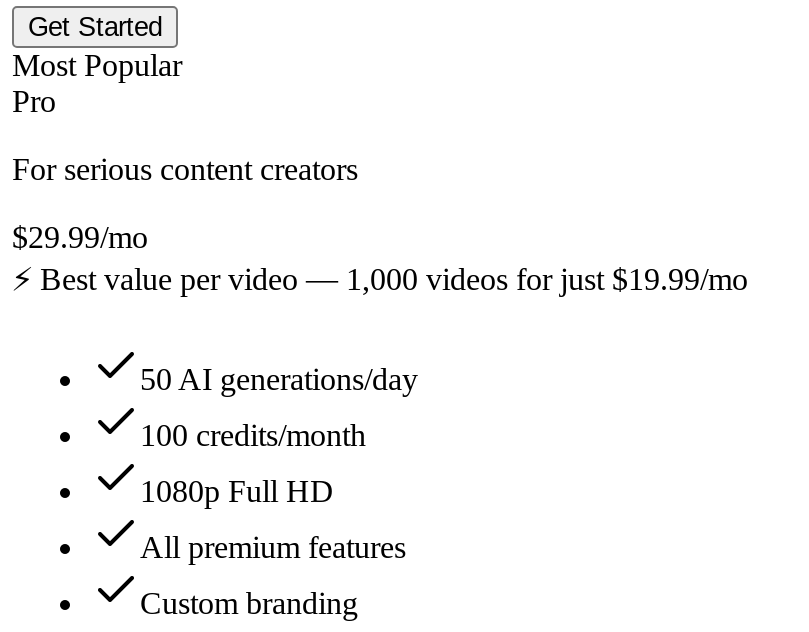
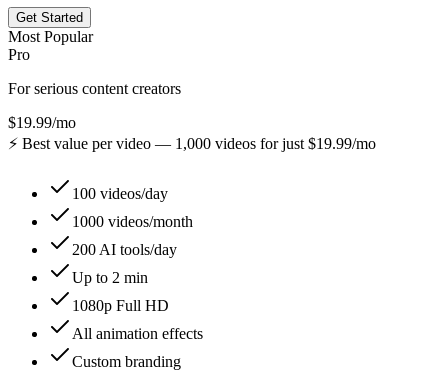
[12,221,148,255] $29.99/mo -> [8,114,76,131] $19.99/mo
[140,363,418,453] 50 AI generations/day | 100 credits/month -> [72,185,193,286] 100 videos/day | 1000 videos/month | 200 AI tools/day | Up to 2 min
[140,531,406,565] All premium features -> [72,325,203,342] All animation effects

